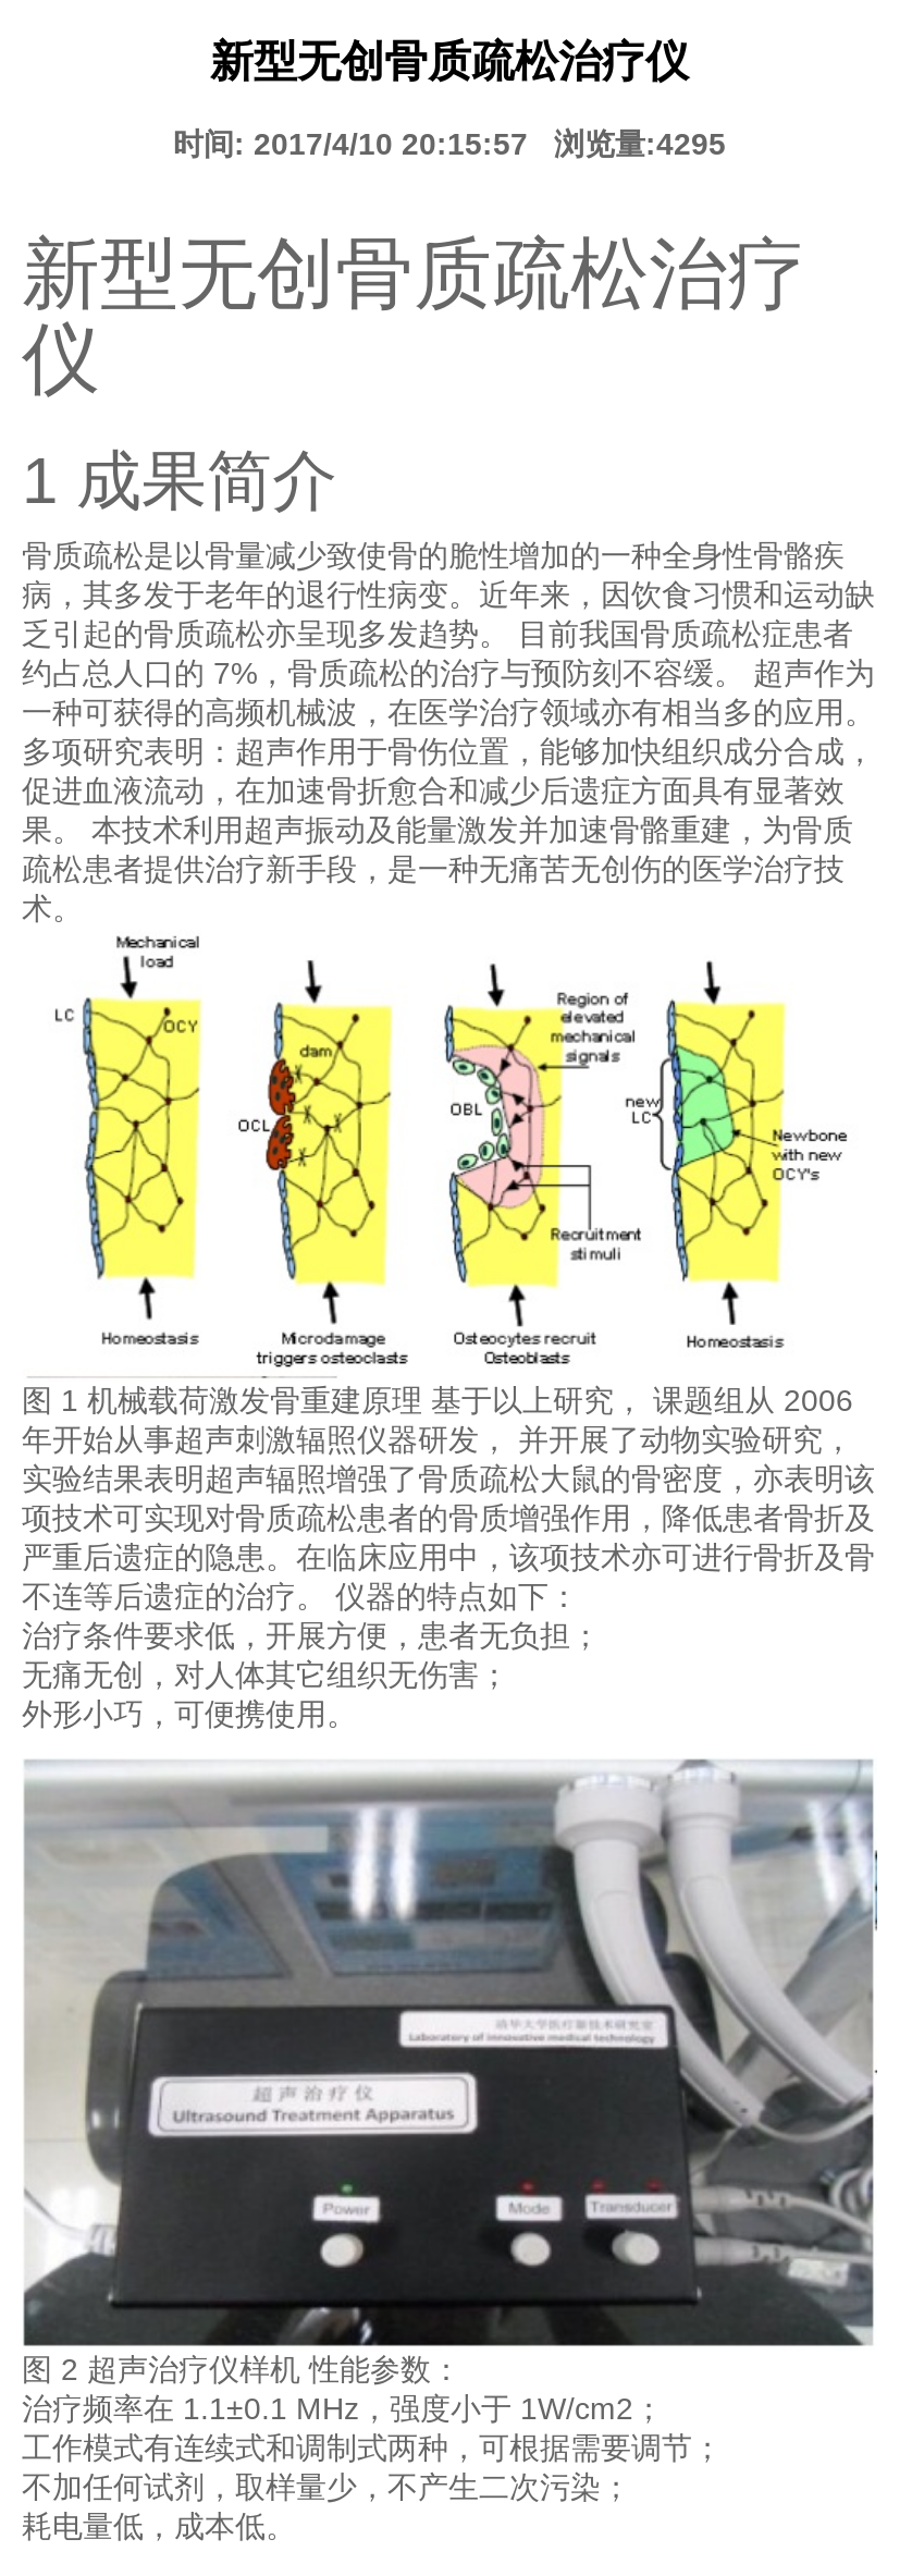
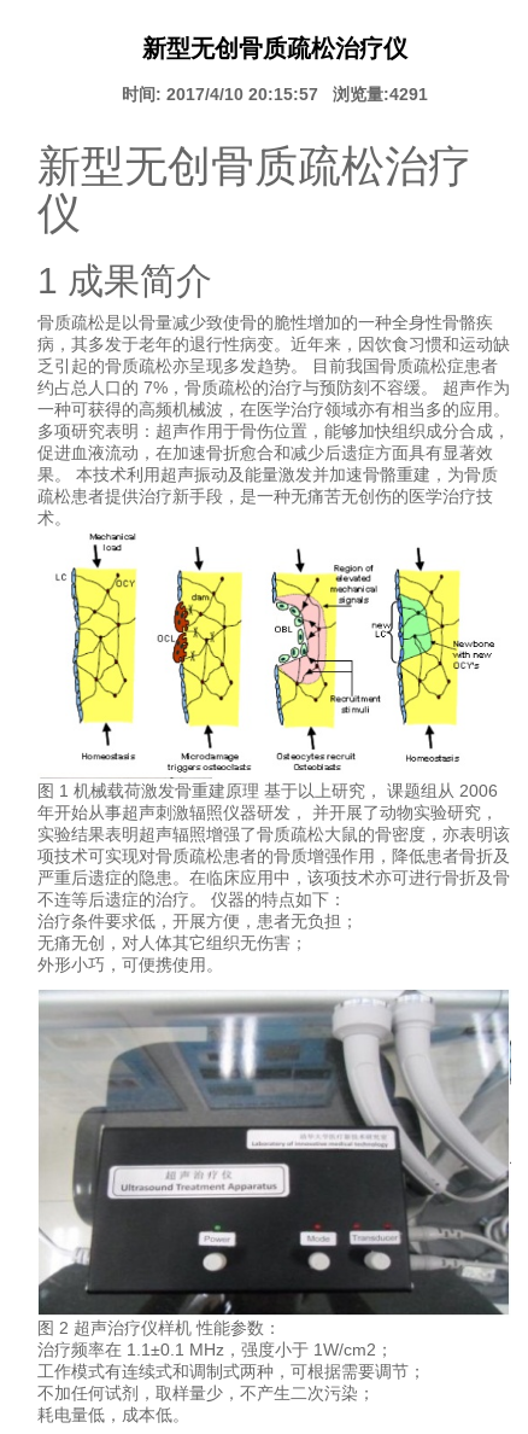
[173,126,726,161] 时间: 2017/4/10 20:15:57 浏览量:4295 -> [121,84,427,104] 时间: 2017/4/10 20:15:57 浏览量:4291

